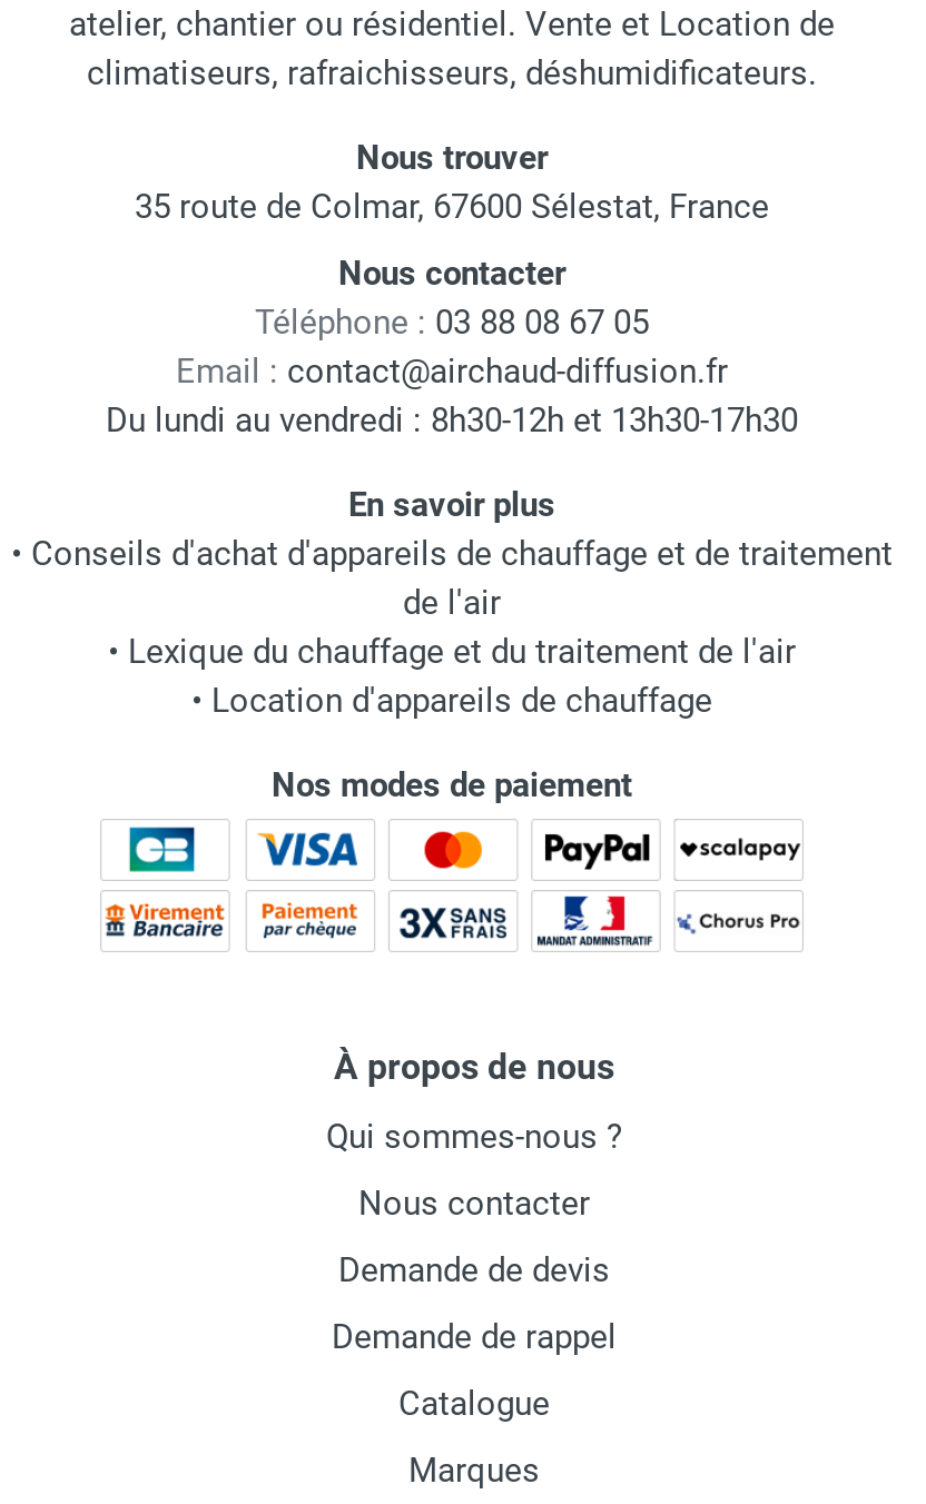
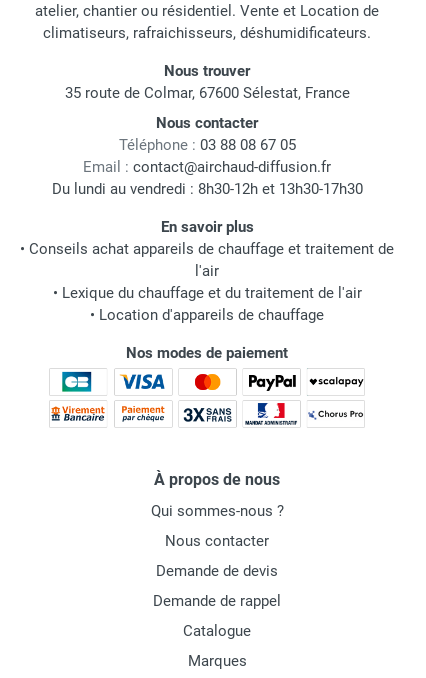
[11,534,893,623] • Conseils d'achat d'appareils de chauffage et de traitement | de l'air -> [20,240,394,280] • Conseils achat appareils de chauffage et traitement de | l'air

